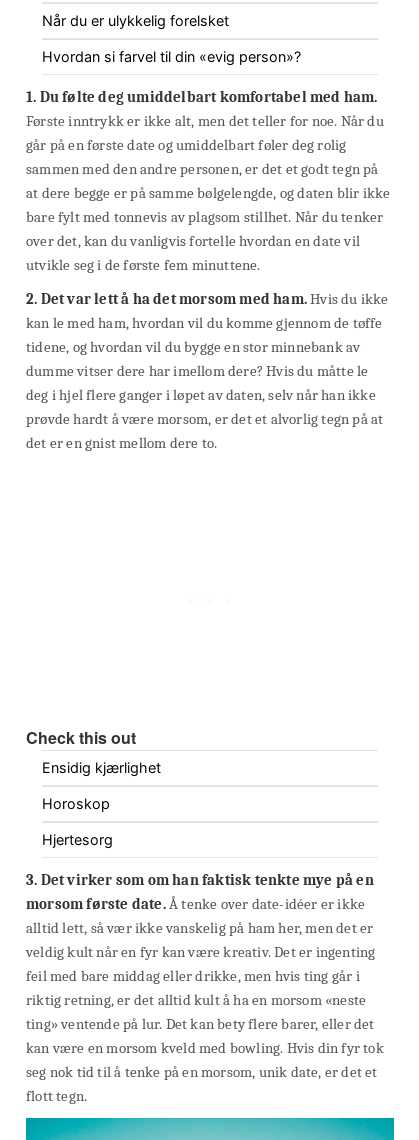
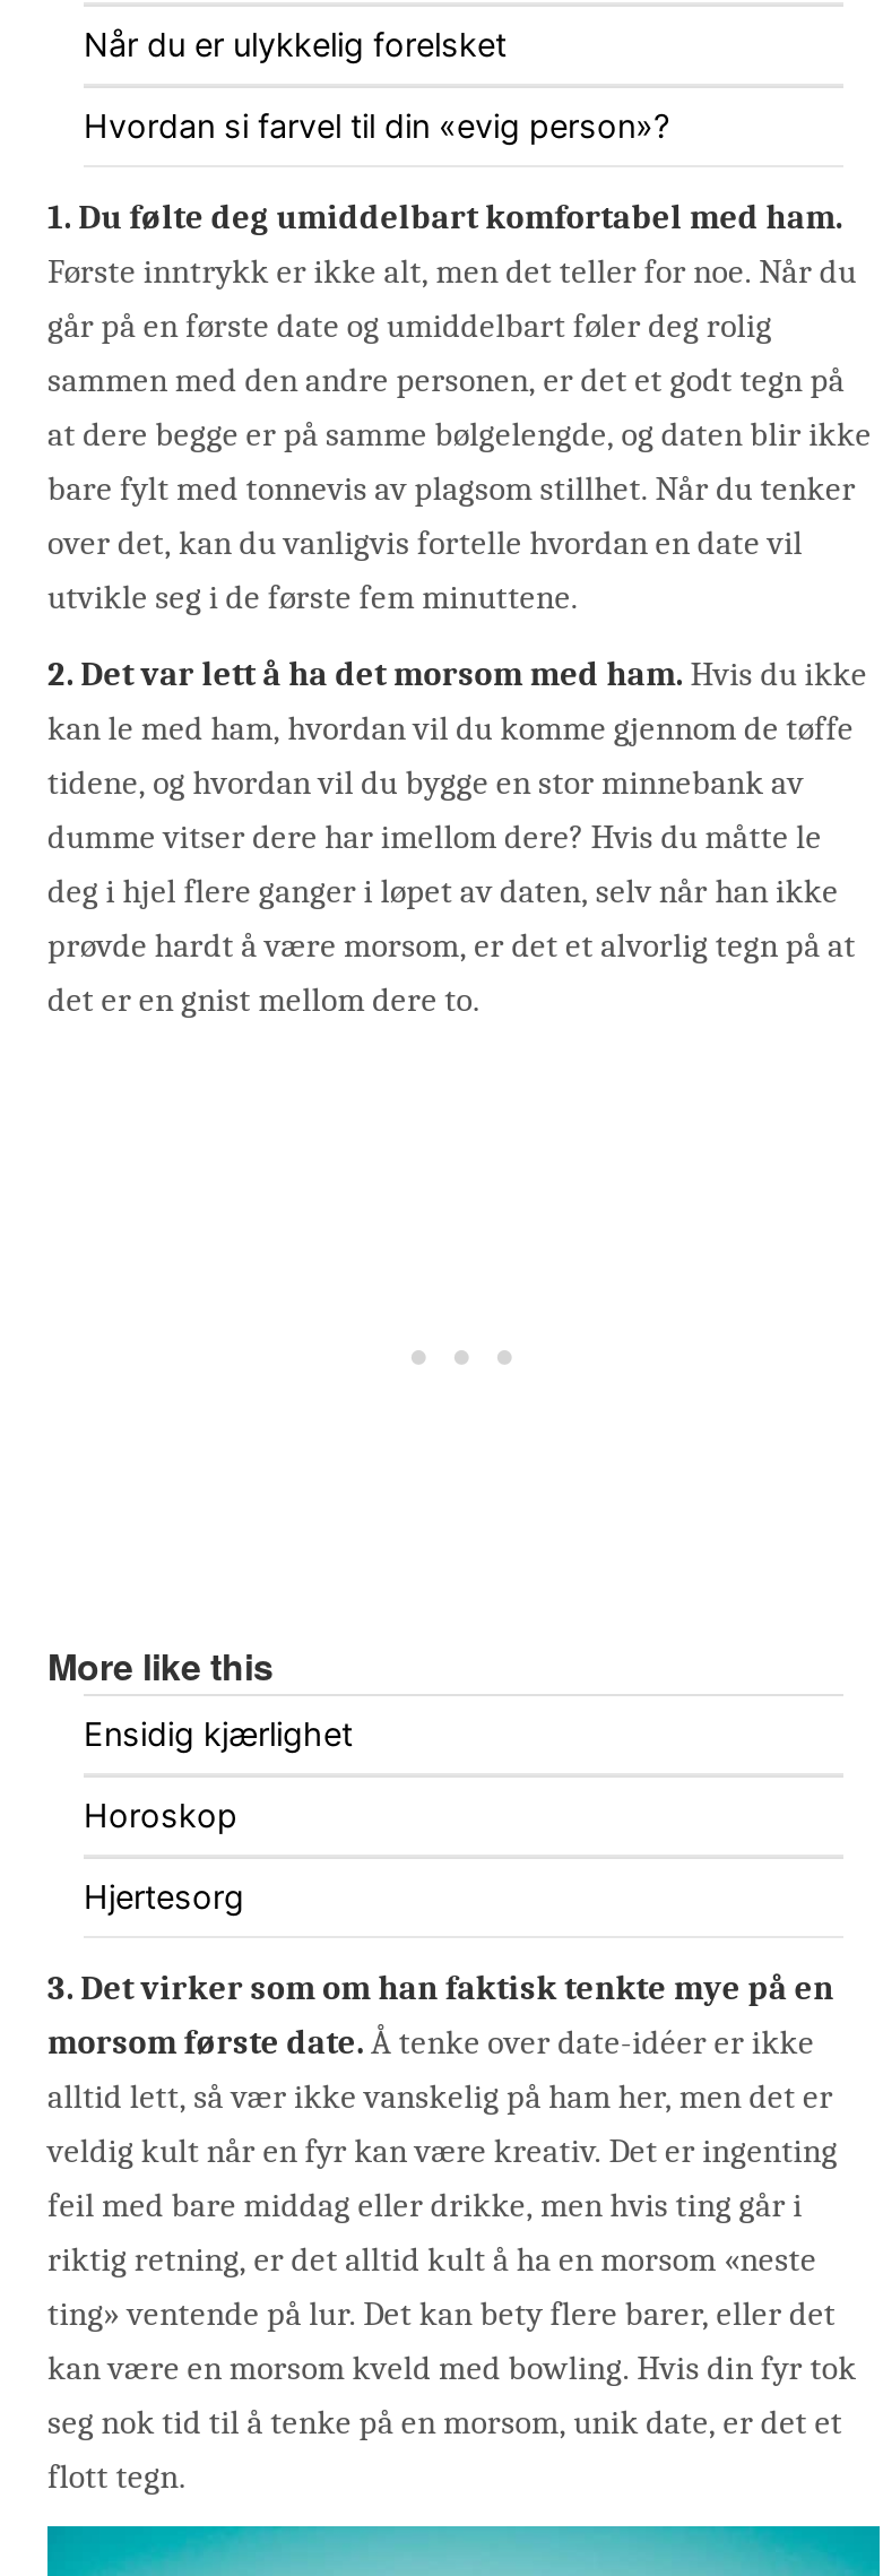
[26,726,136,749] Check this out -> [47,1640,274,1692] More like this

